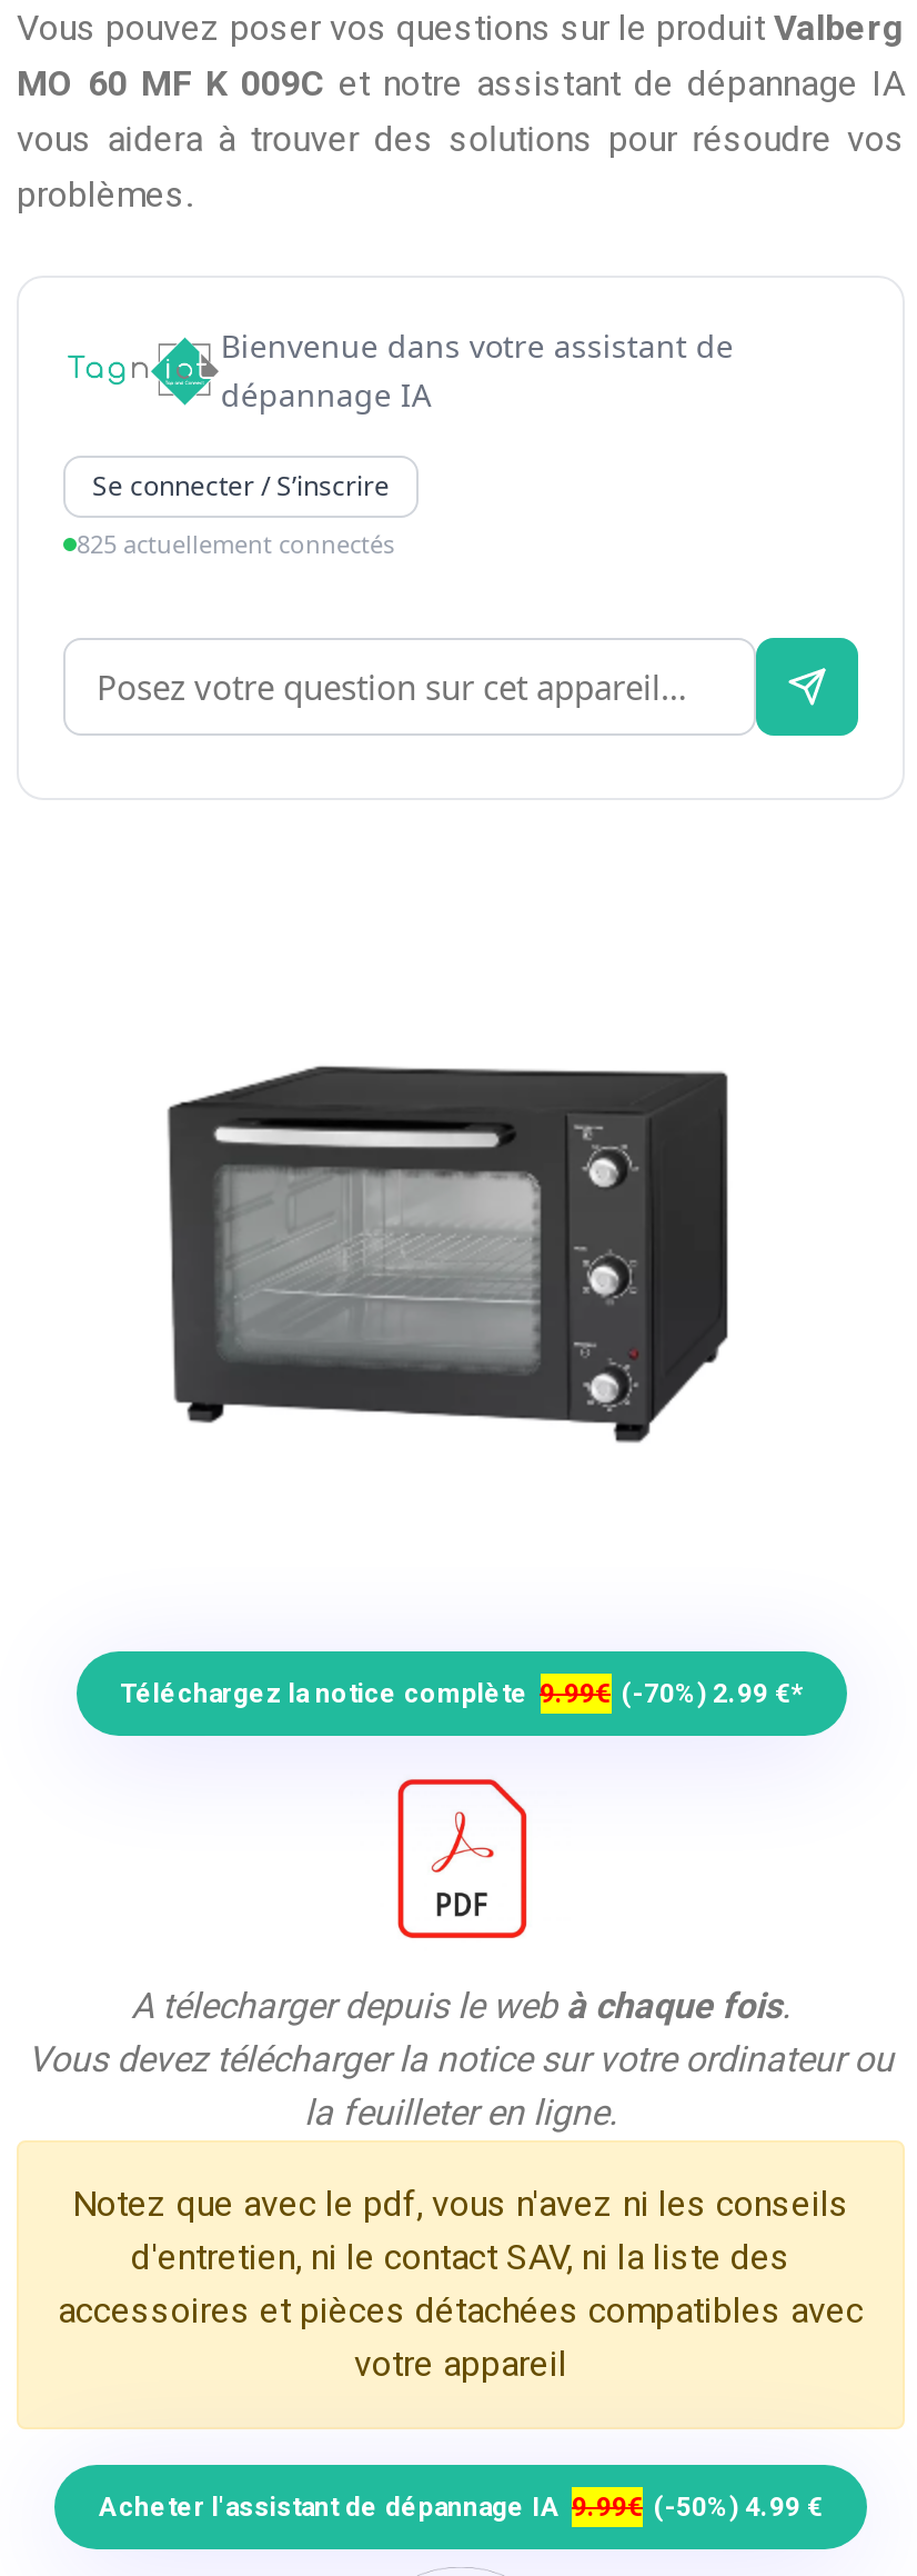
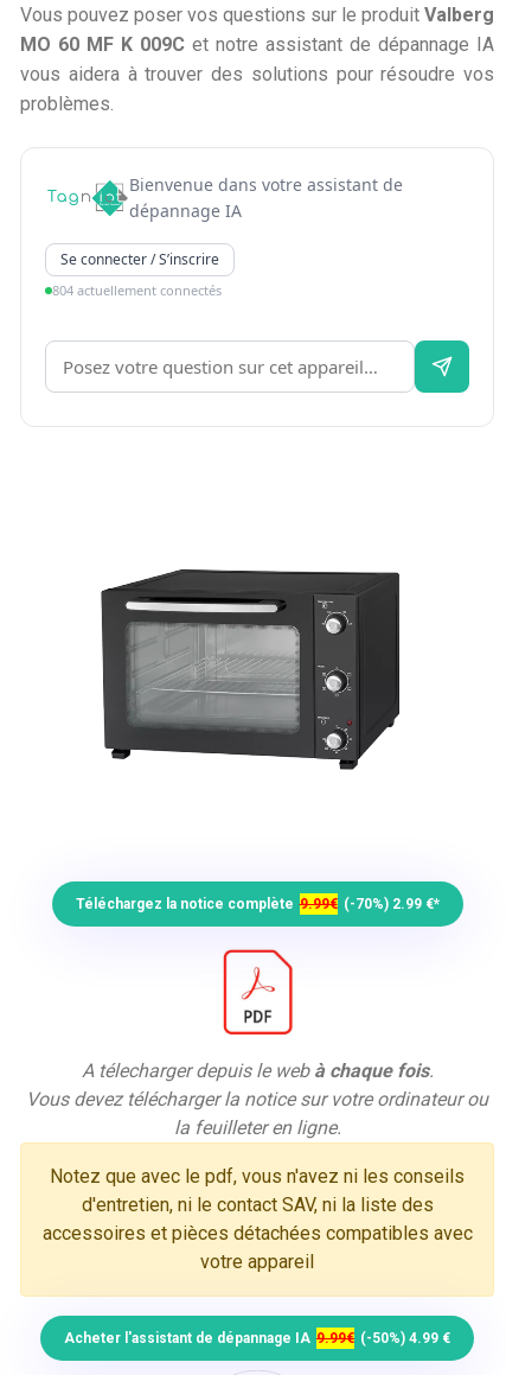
[77,527,394,560] 825 actuellement connectés -> [52,281,222,299] 804 actuellement connectés

